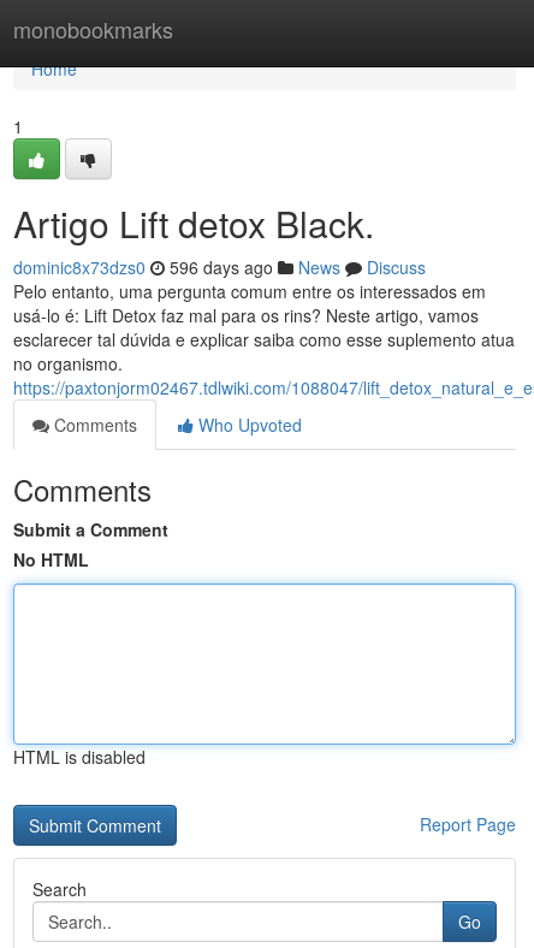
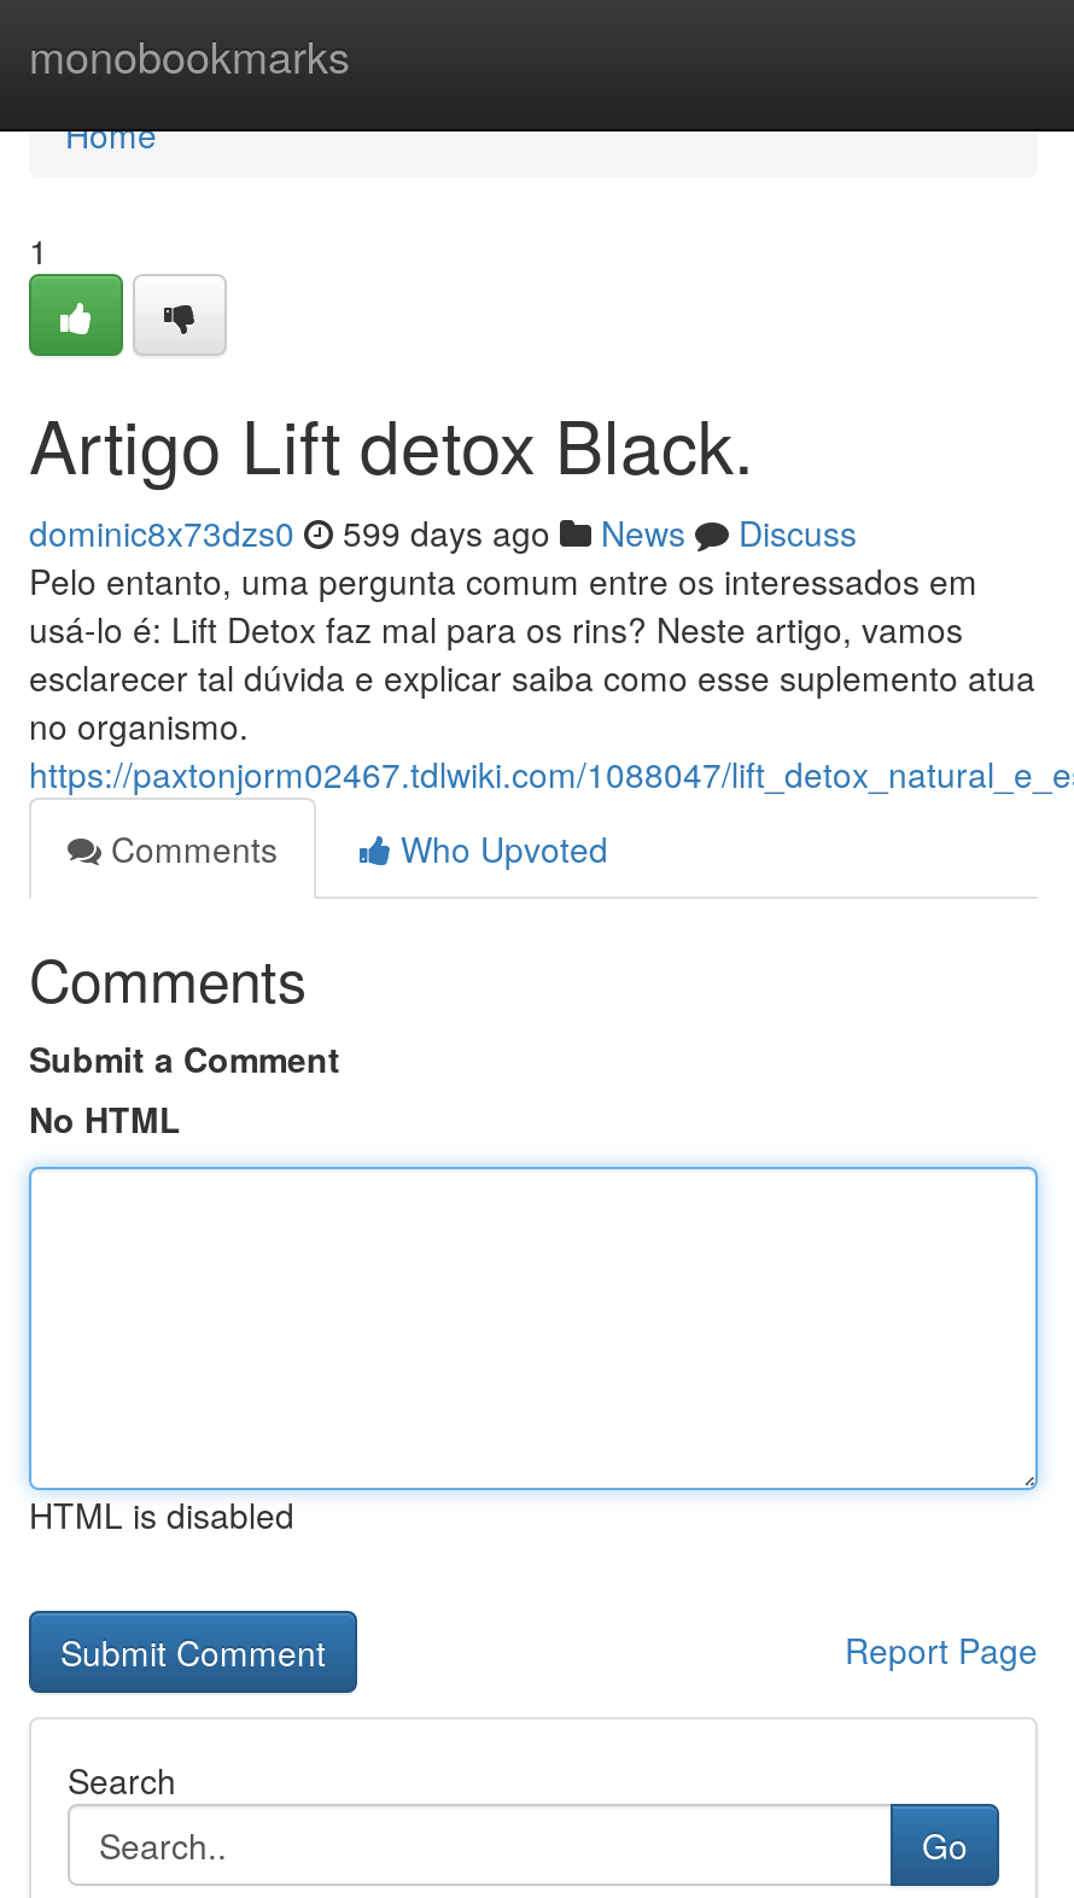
[13,255,426,279] dominic8x73dzs0 596 days ago News Discuss -> [29,508,857,556] dominic8x73dzs0 599 days ago News Discuss

